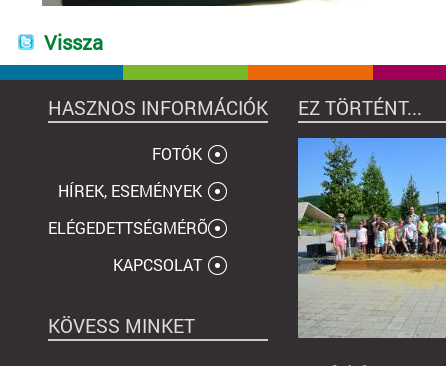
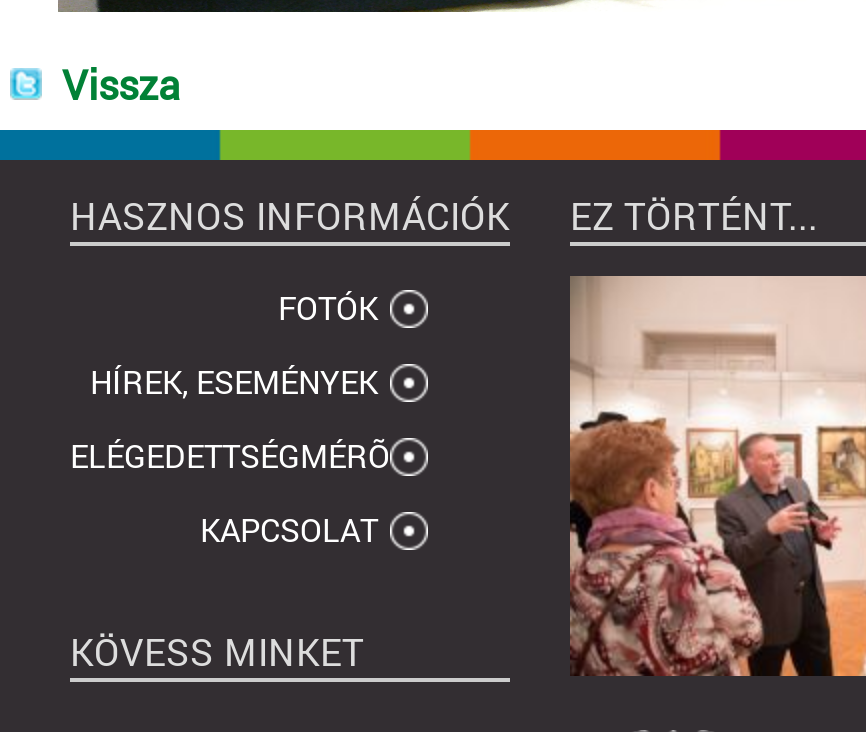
[297,137,443,339] [image] -> [568,274,860,678] [image]

